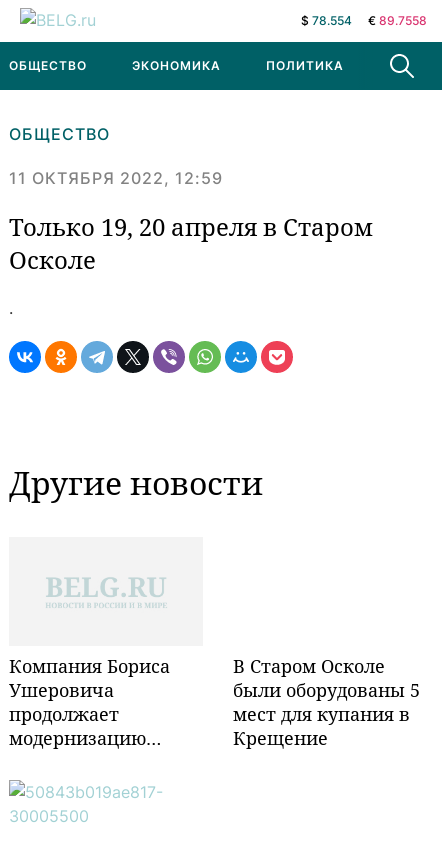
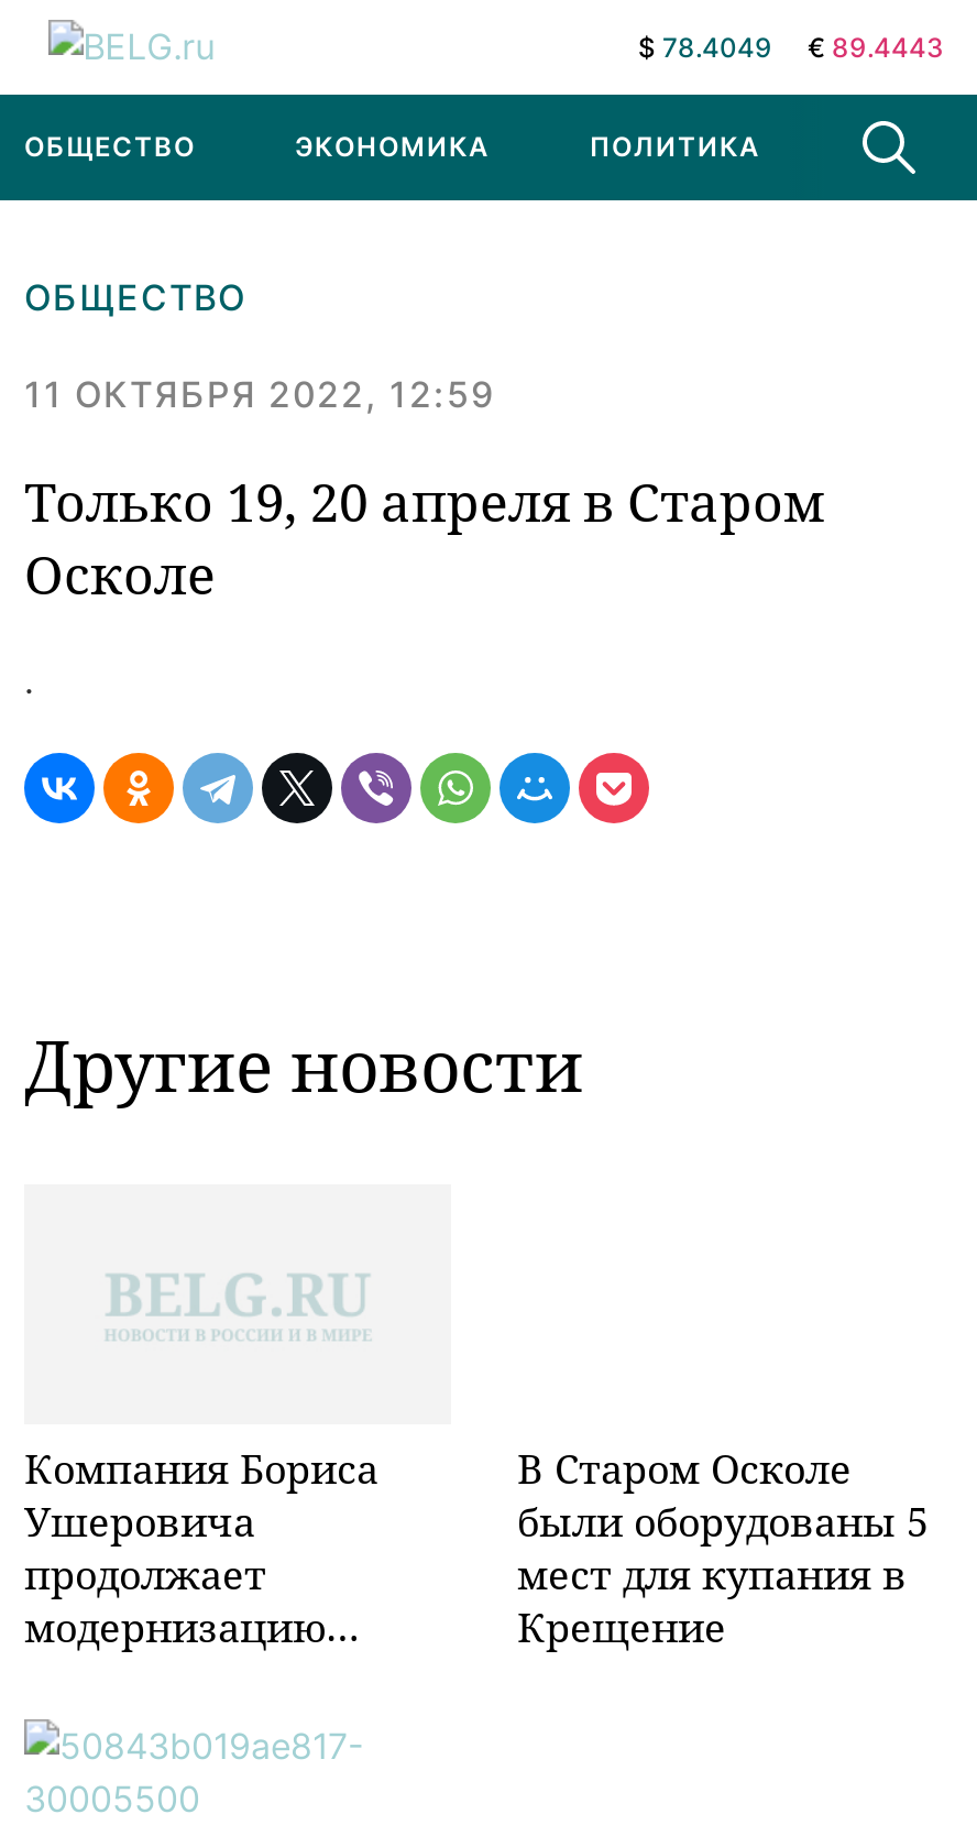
[301,12,352,27] $78.554 -> [638,30,772,63] $78.4049
[368,12,427,27] €89.7558 -> [808,30,944,63] €89.4443

